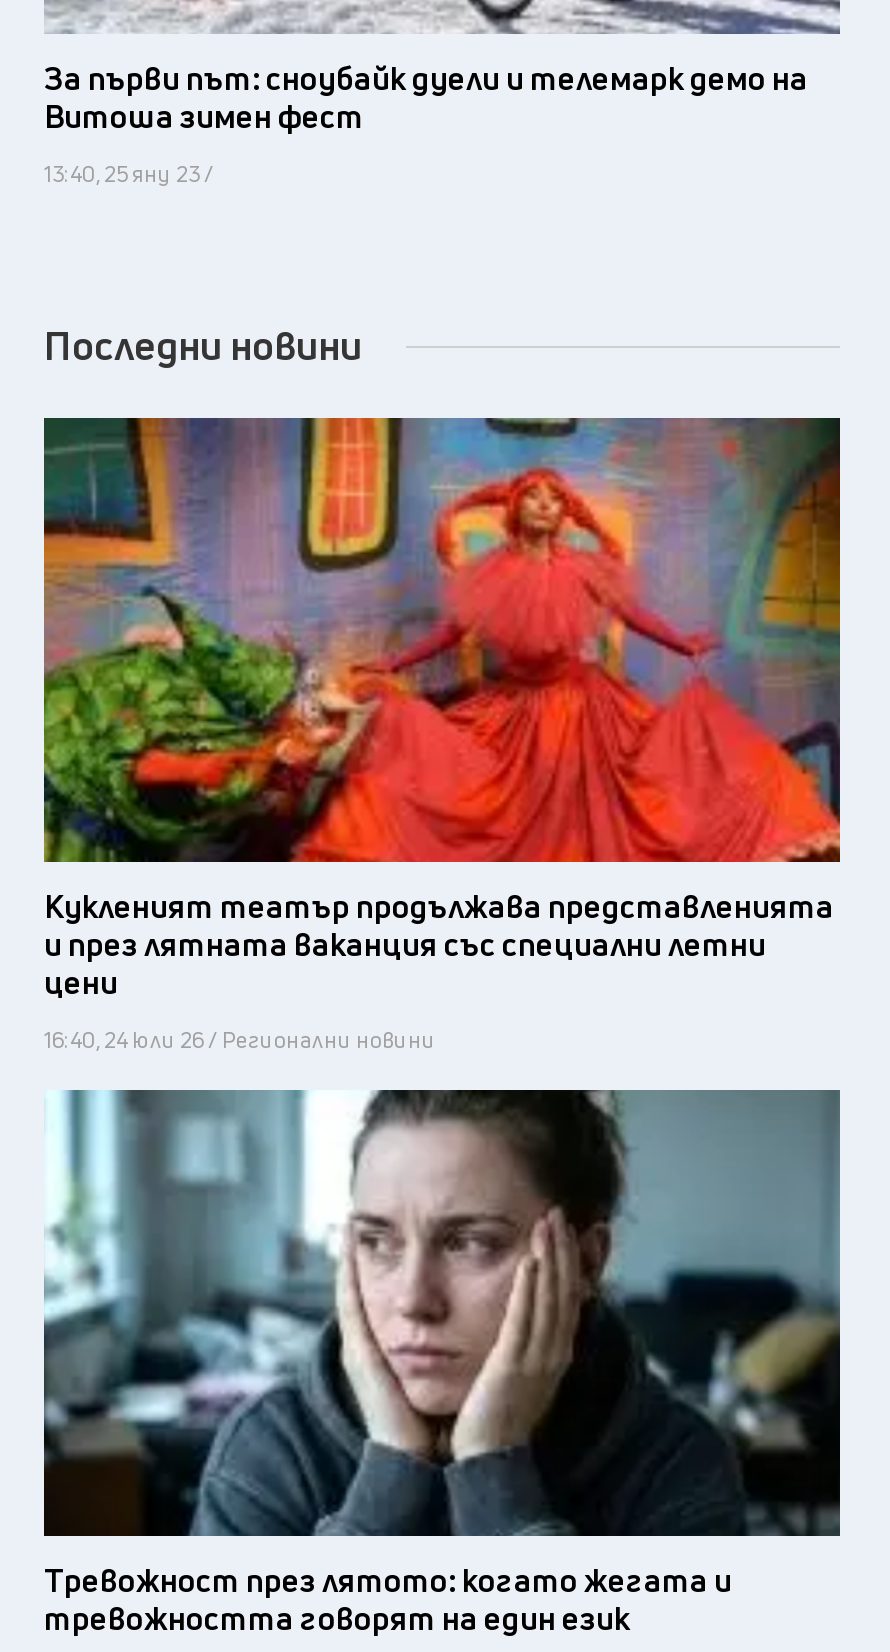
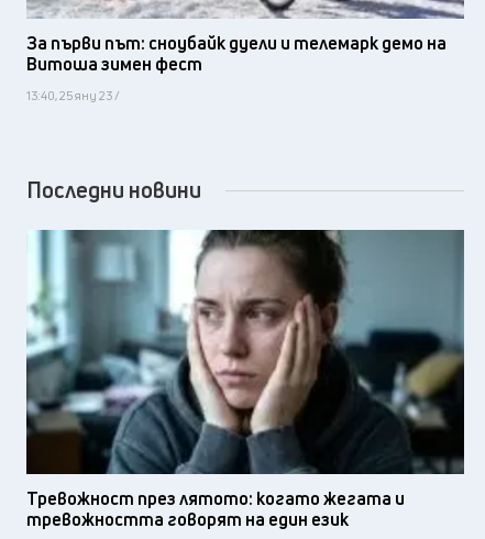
[42,416,842,1055] [image] | Кукленият театър продължава представленията | и през лятната ваканция със специални летни | цени | 16:40, 24 юли 26 / Регионални новини -> none

